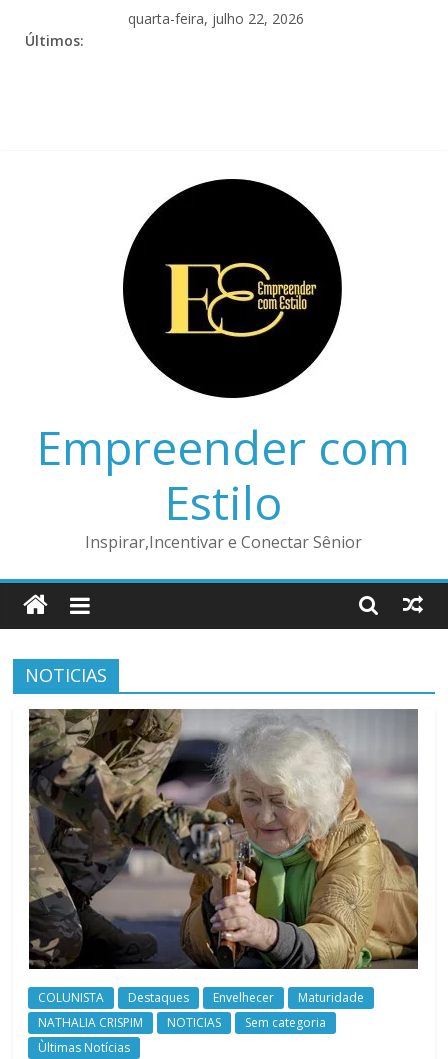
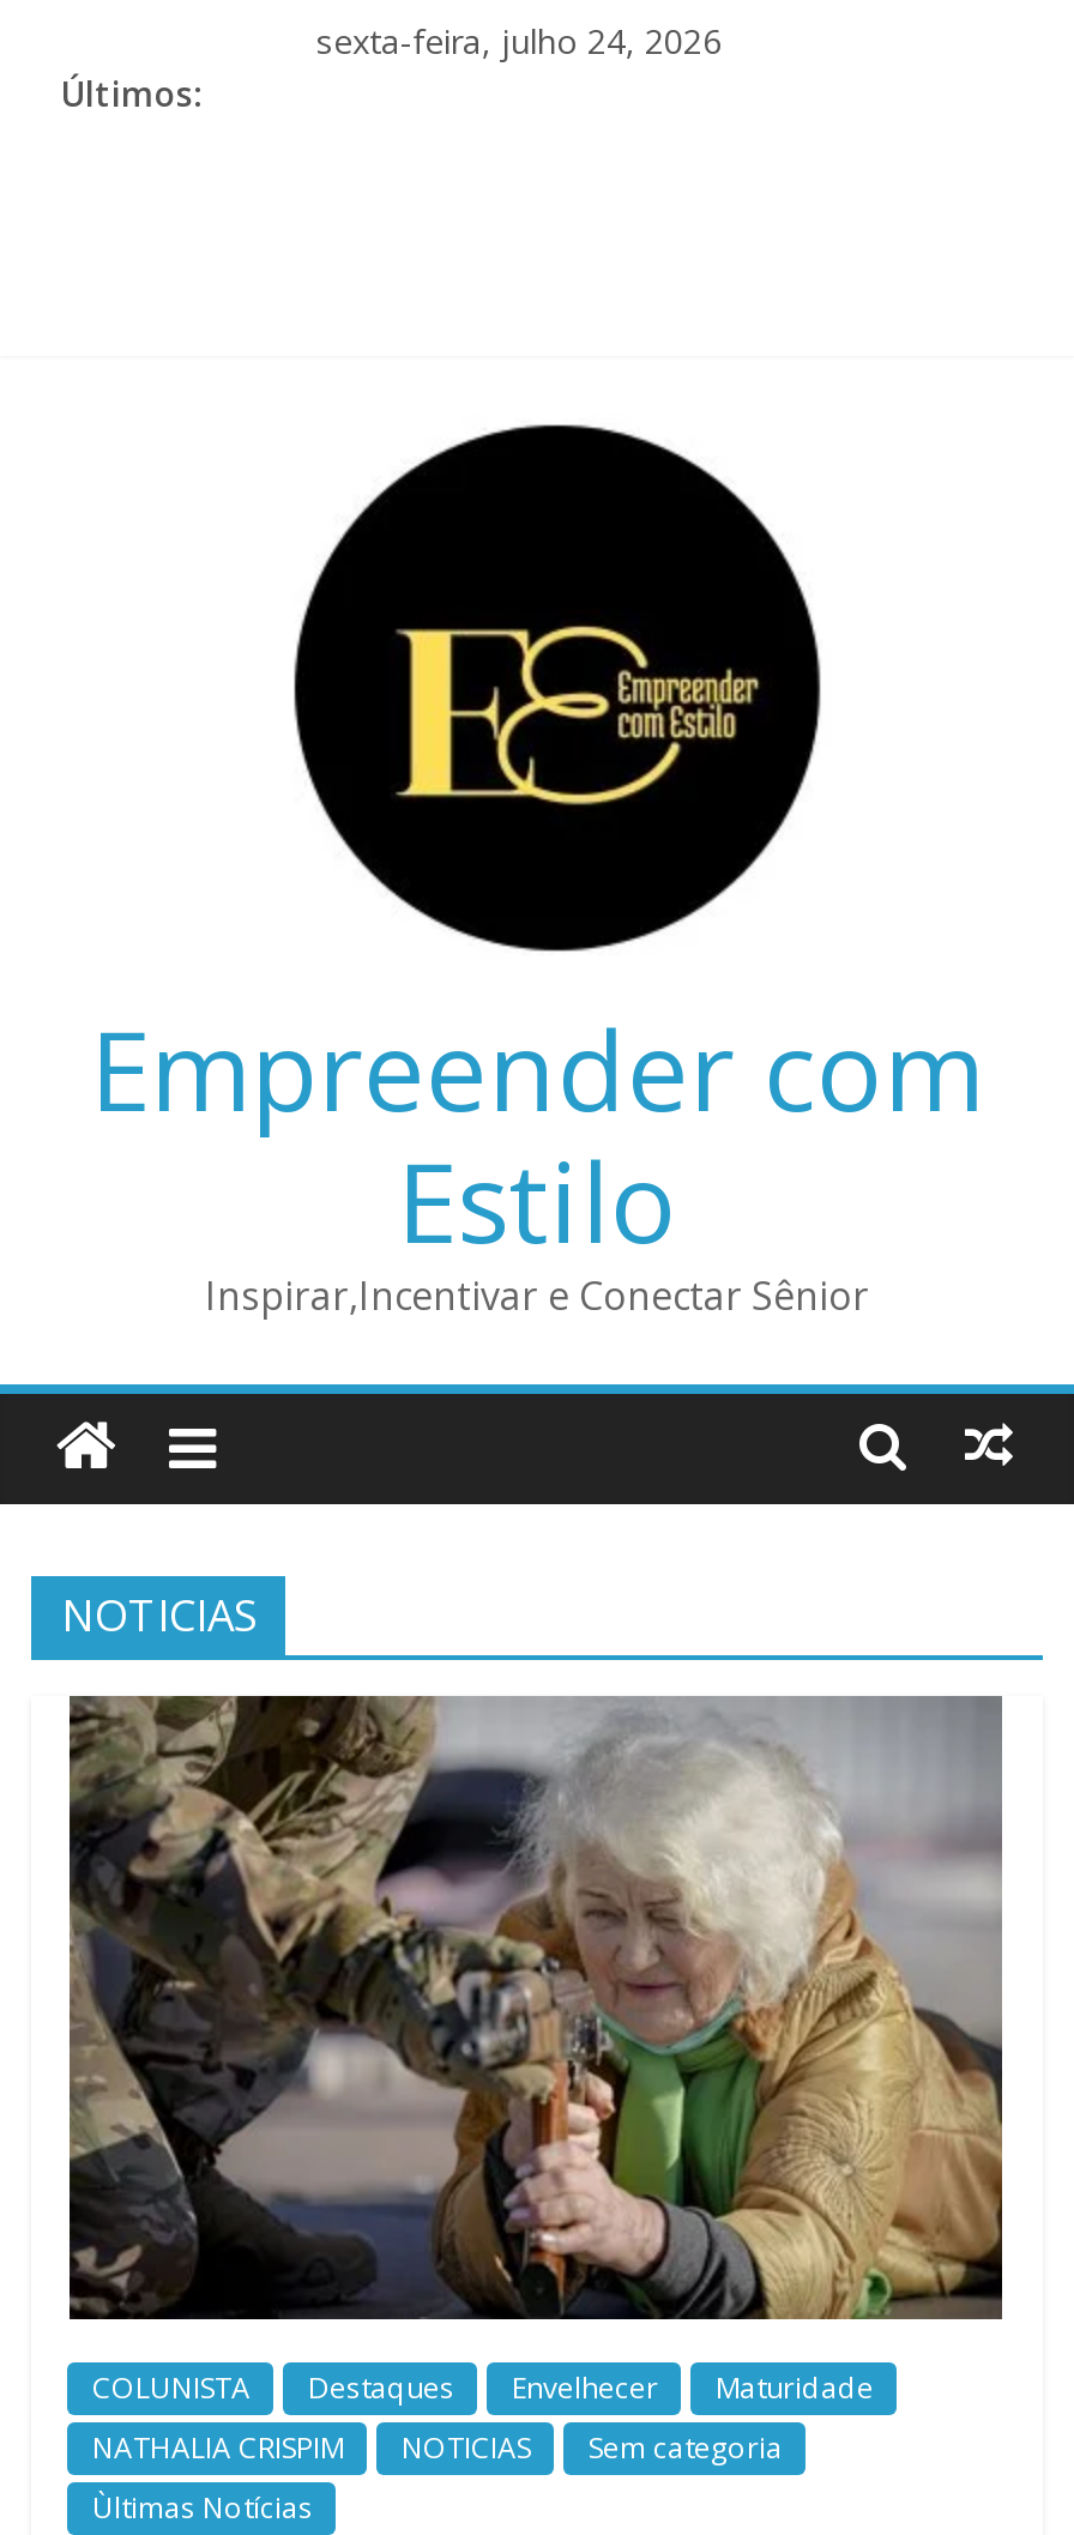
[128,9,304,28] quarta-feira, julho 22, 2026 -> [316,18,722,64] sexta-feira, julho 24, 2026

